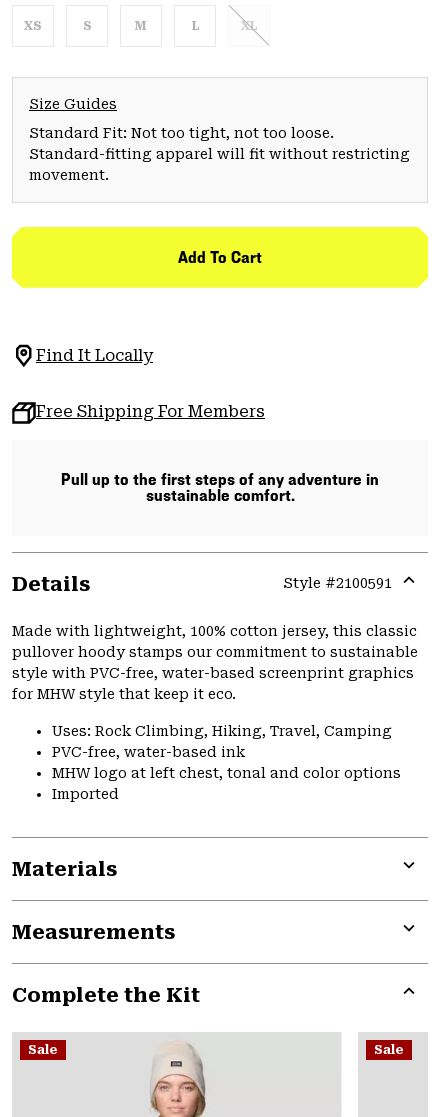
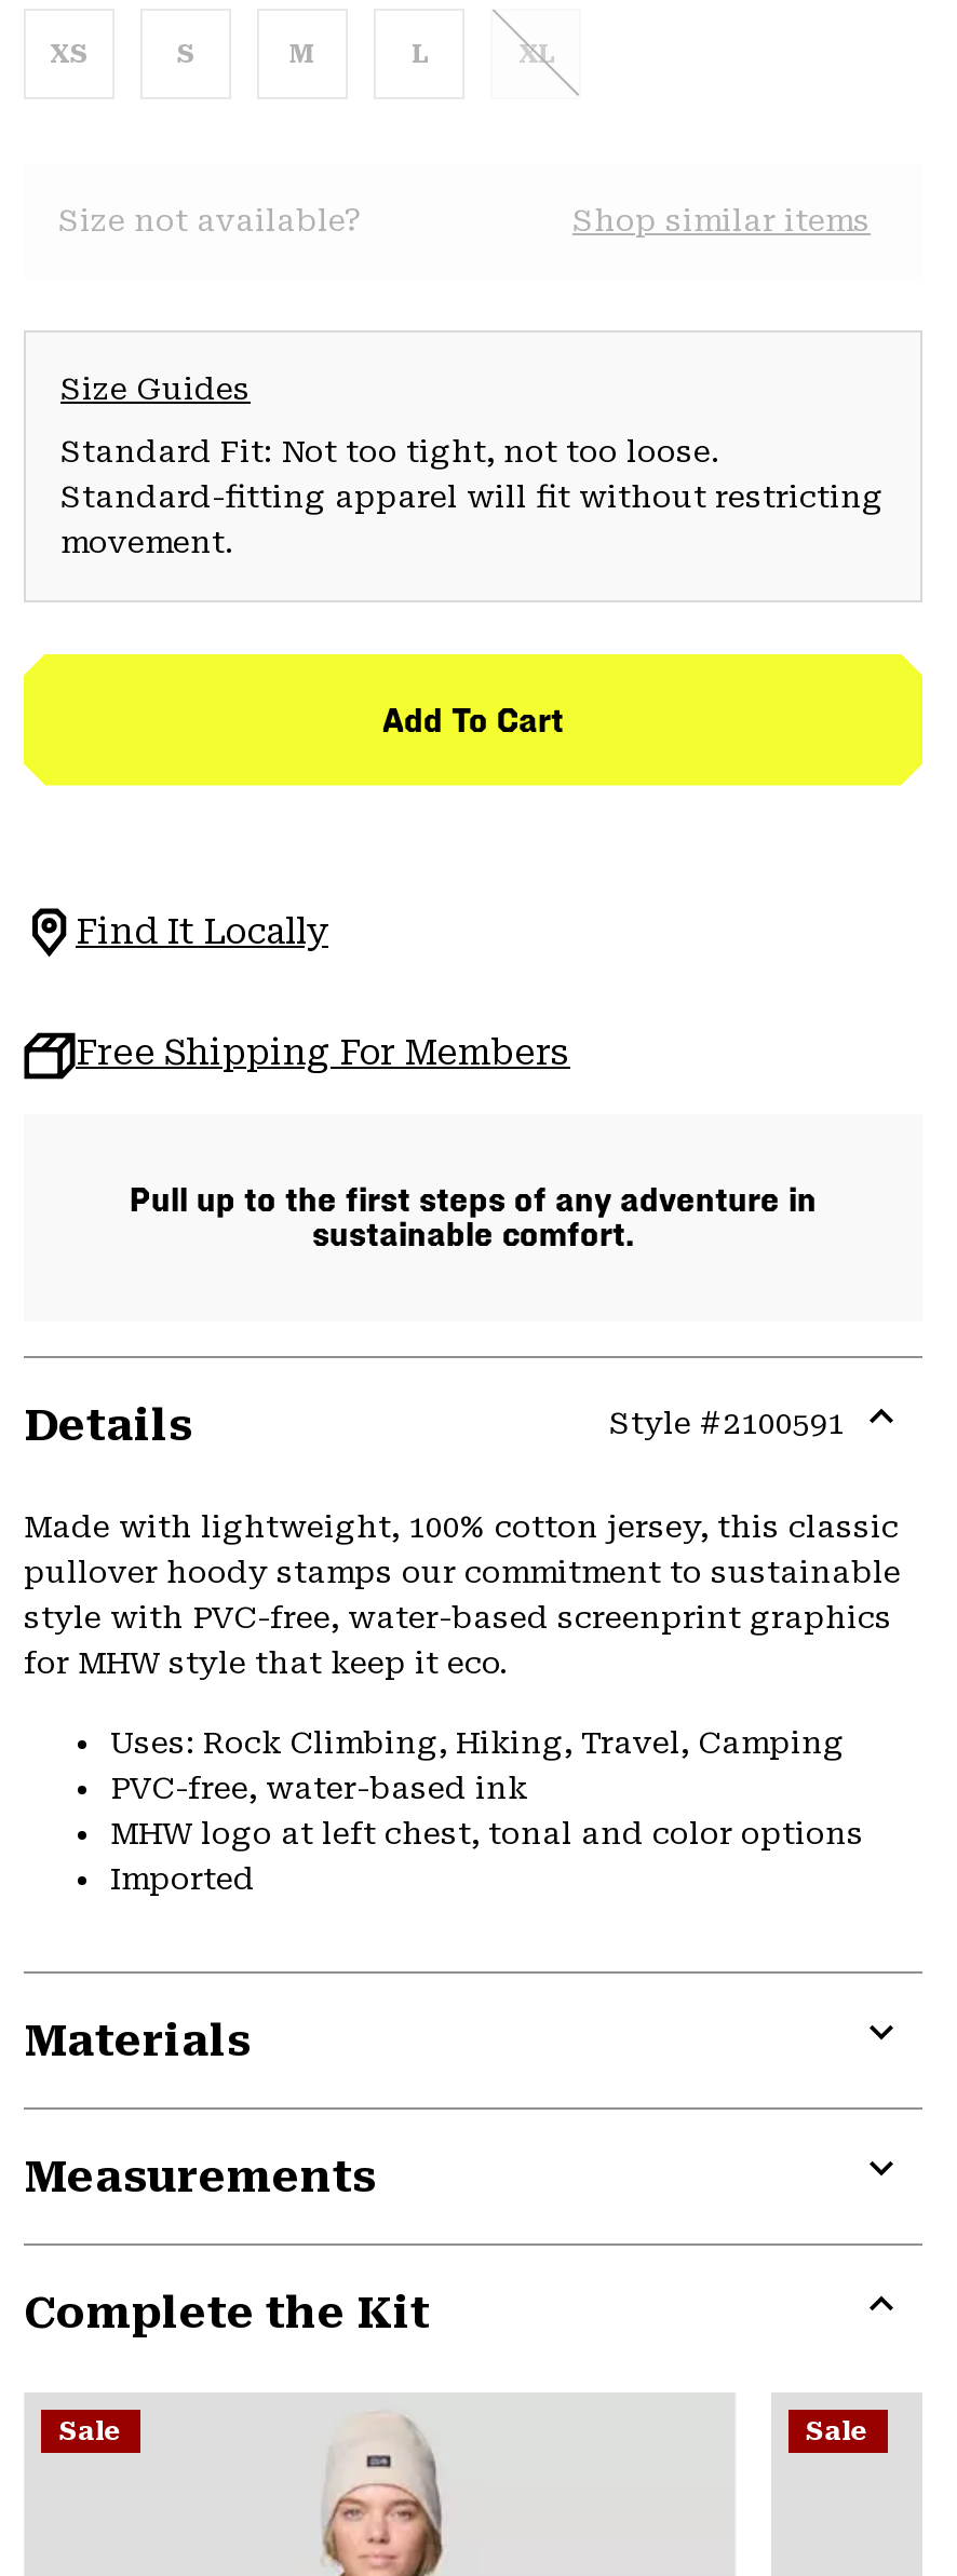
none -> [58,202,871,237] Size not available? | Shop similar items

